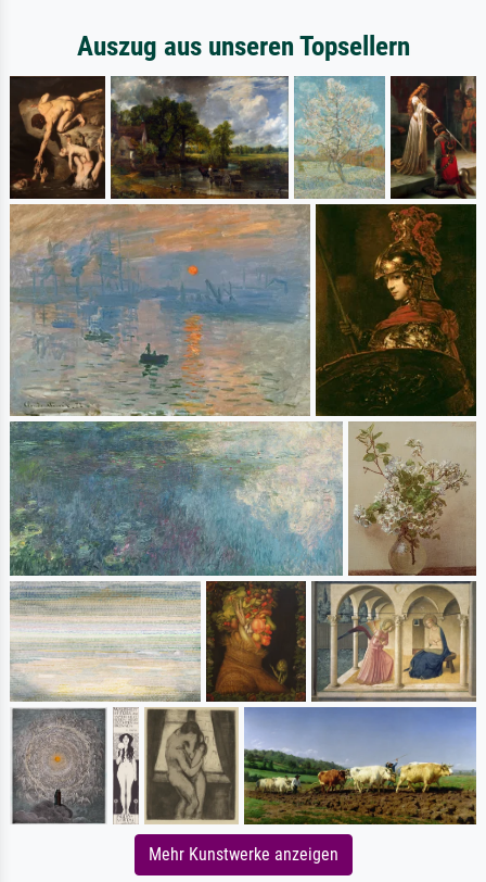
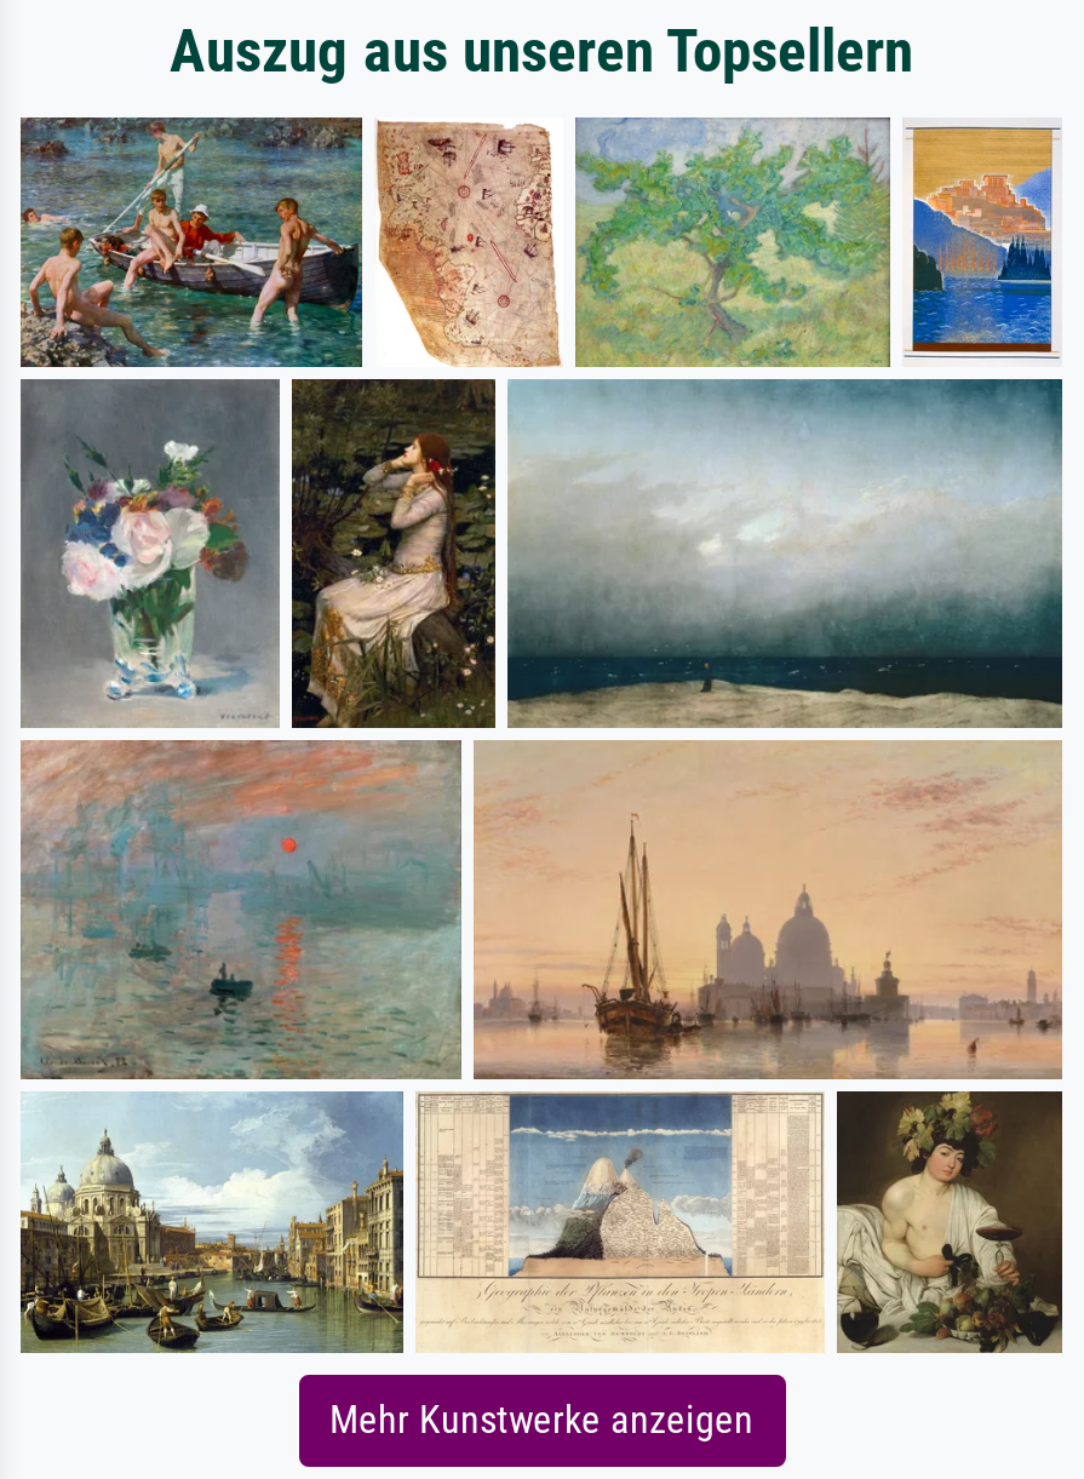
[9,75,477,826] [image] -> [18,116,1065,1354] [image]

